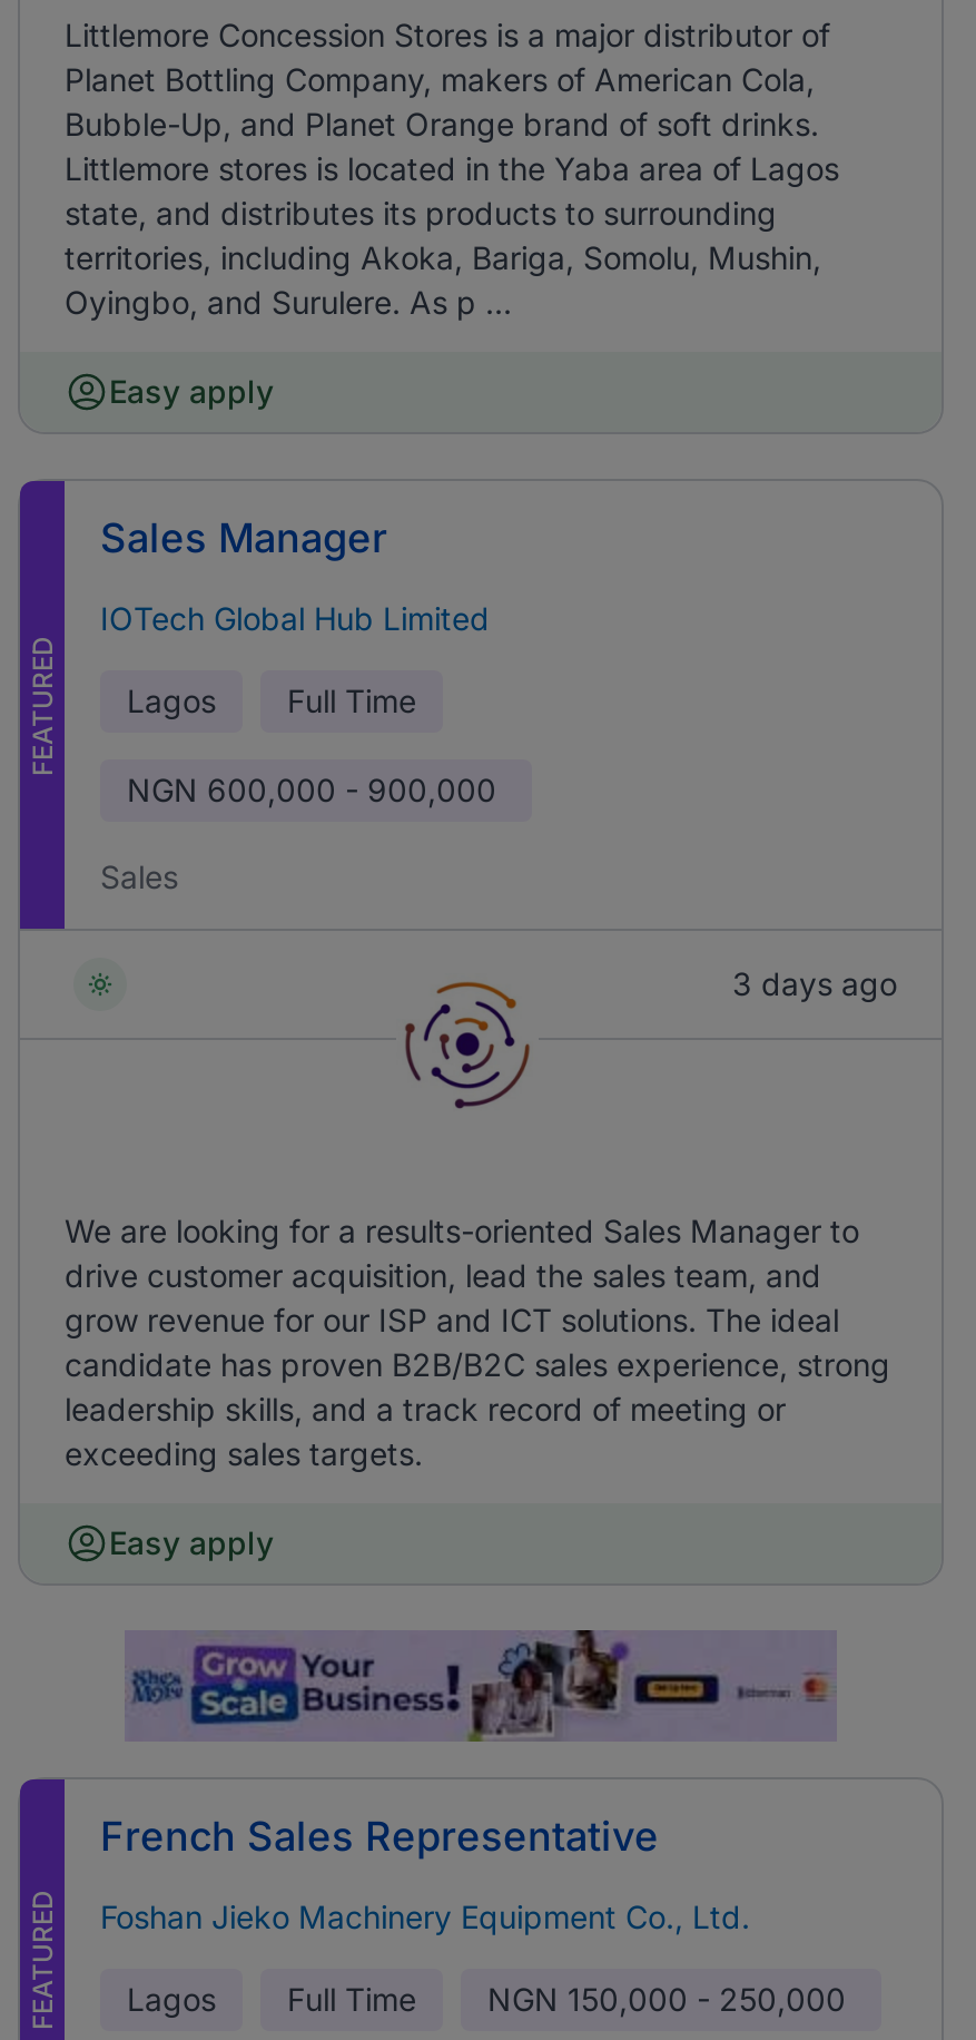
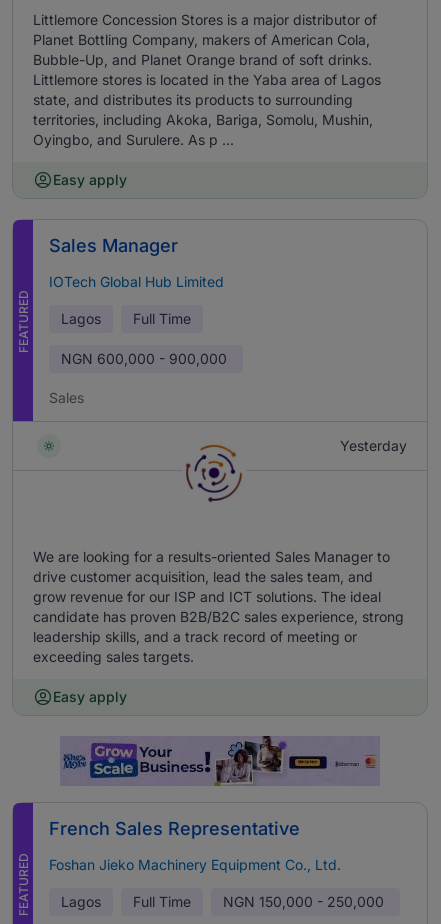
[732,964,897,1002] 3 days ago -> [340,437,407,454] Yesterday

